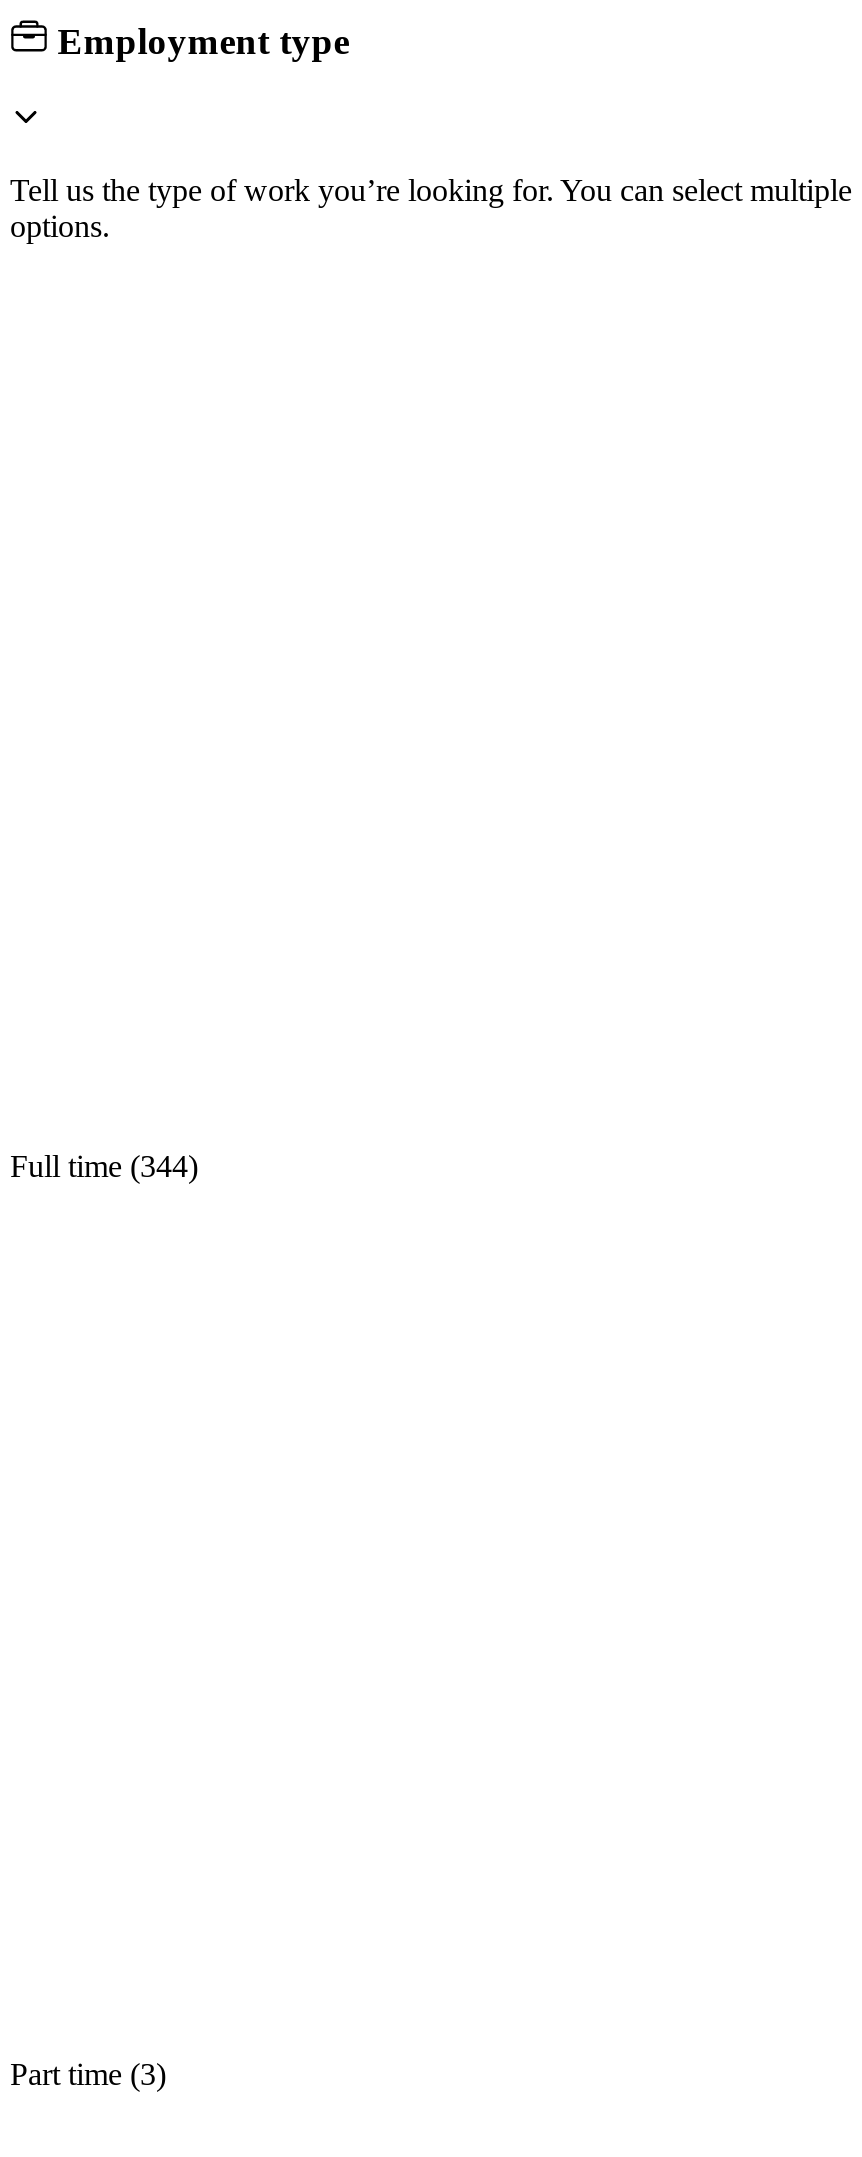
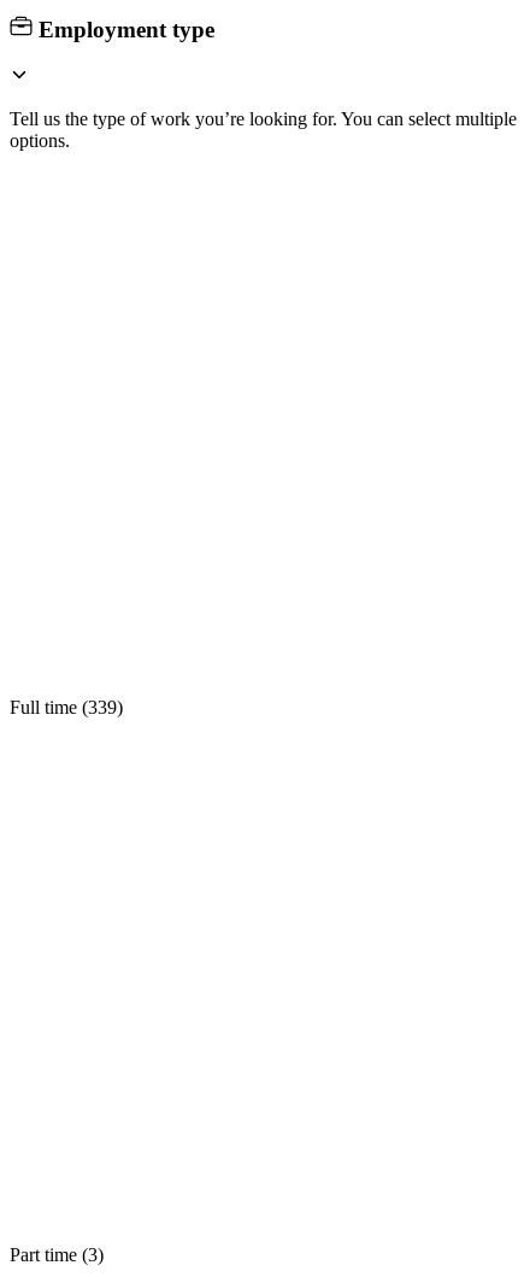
[10,1150,198,1184] Full time (344) -> [10,697,123,718] Full time (339)

